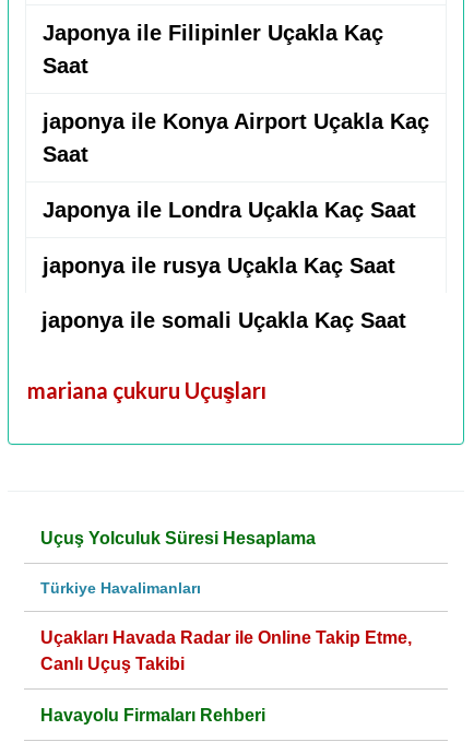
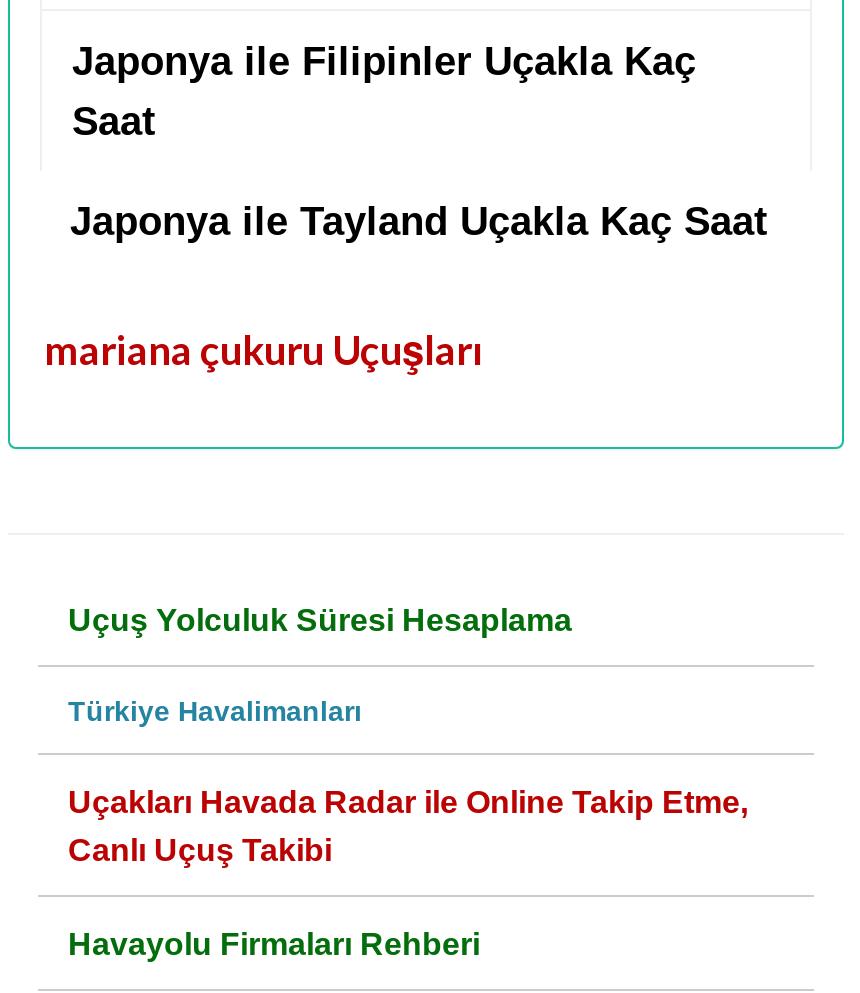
[42,109,429,332] japonya ile Konya Airport Uçakla Kaç | Saat | Japonya ile Londra Uçakla Kaç Saat | japonya ile rusya Uçakla Kaç Saat | japonya ile somali Uçakla Kaç Saat -> [70,199,768,243] Japonya ile Tayland Uçakla Kaç Saat

